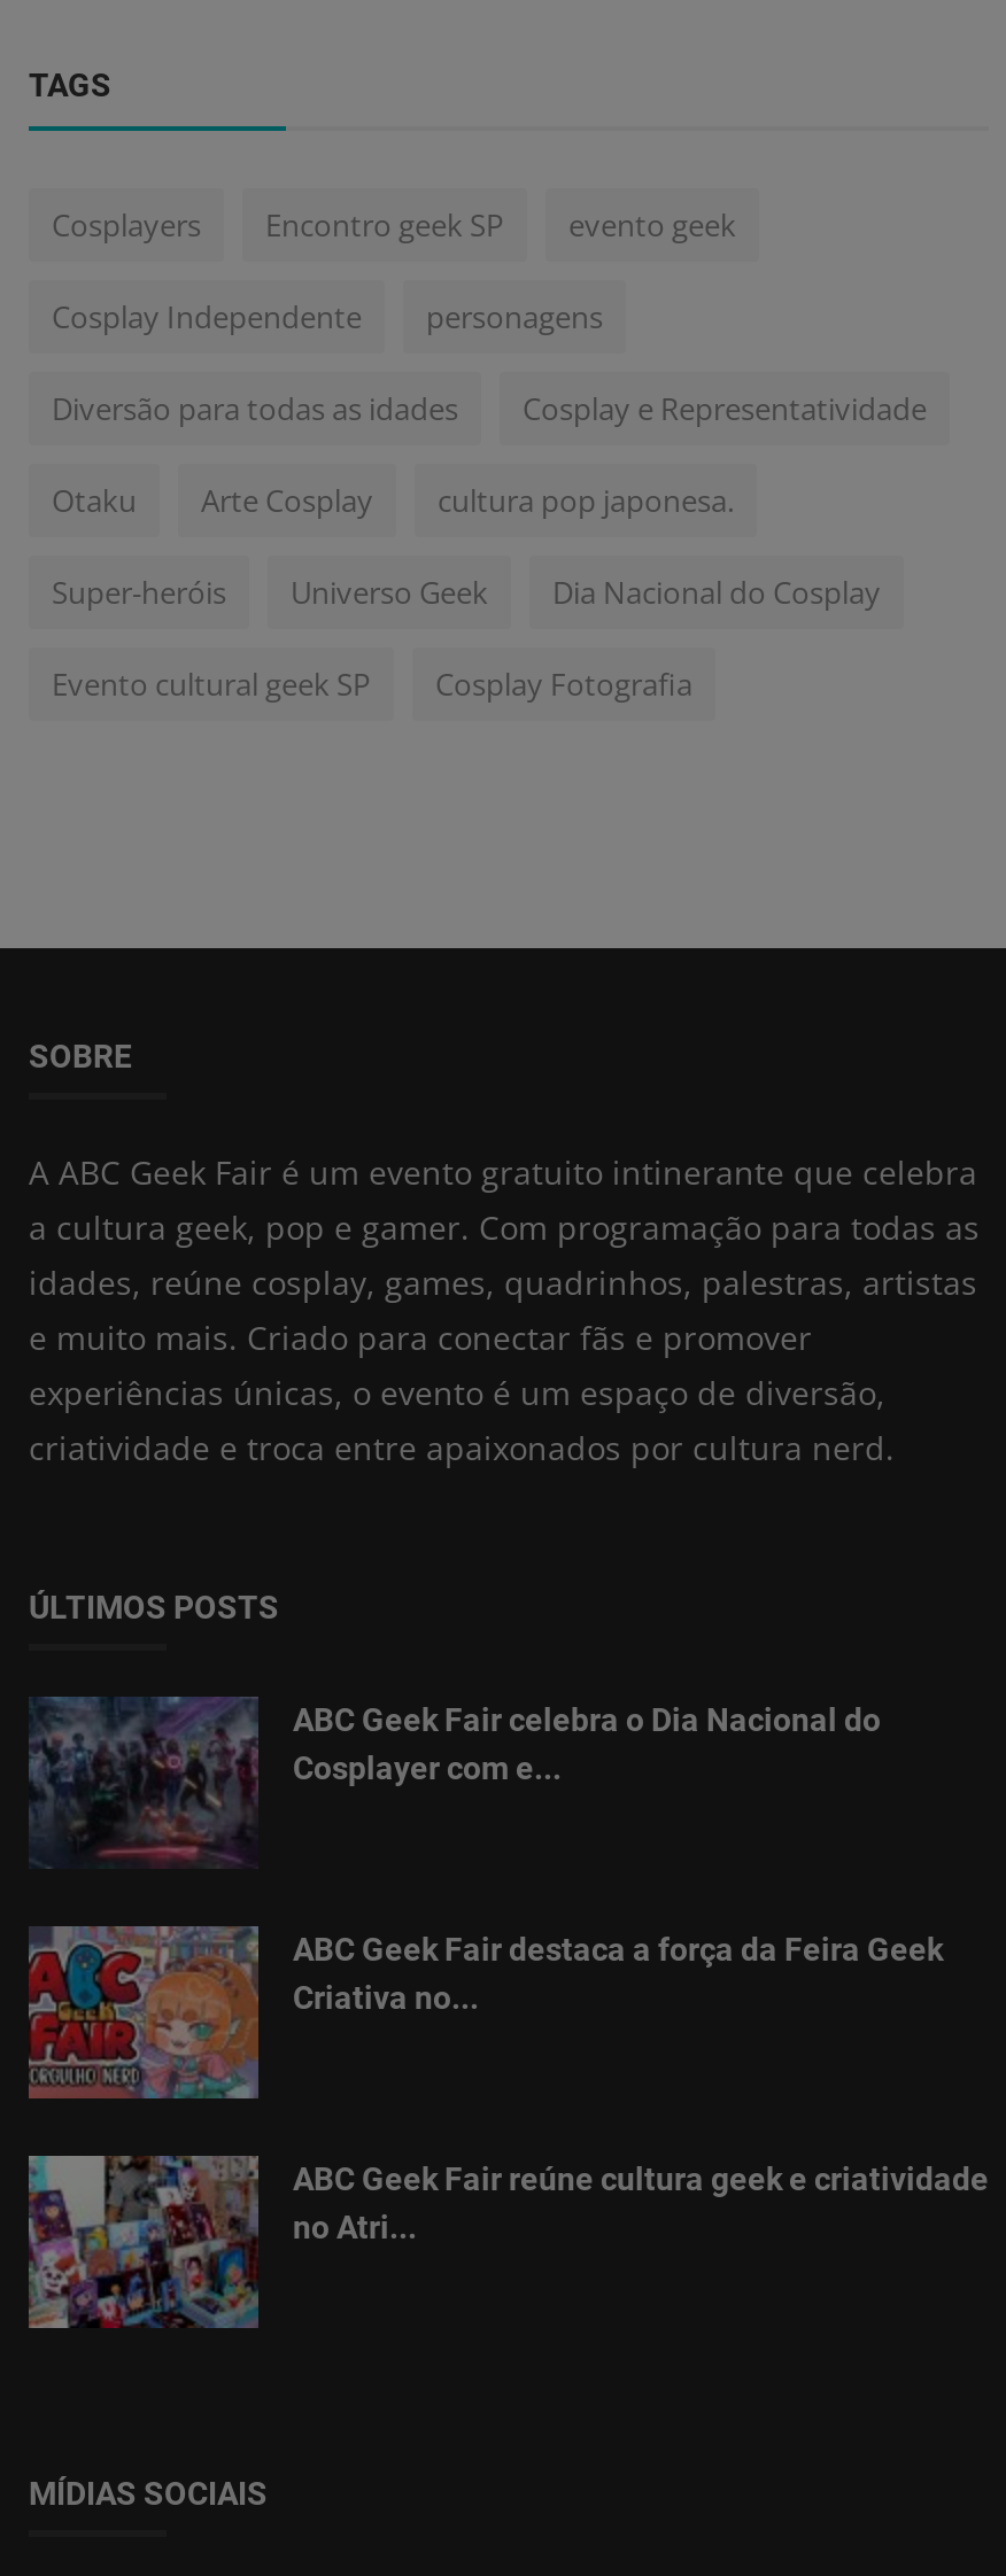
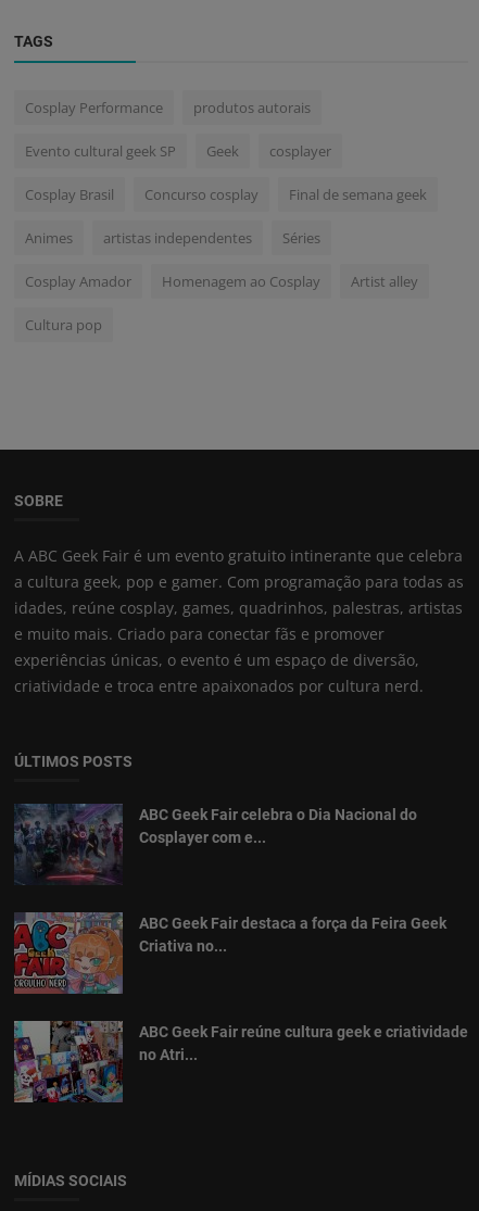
[52,205,927,613] Cosplayers | Encontro geek SP | evento geek | Cosplay Independente | personagens | Diversão para todas as idades | Cosplay e Representatividade | Otaku | Arte Cosplay | cultura pop japonesa. | Super-heróis | Universo Geek | Dia Nacional do Cosplay -> [25,98,311,117] Cosplay Performance | produtos autorais
moved [52,664,371,705] -> [25,141,176,161]: Evento cultural geek SP
[435,664,692,705] Cosplay Fotografia -> [25,141,427,335] Geek | cosplayer | Cosplay Brasil | Concurso cosplay | Final de semana geek | Animes | artistas independentes | Séries | Cosplay Amador | Homenagem ao Cosplay | Artist alley | Cultura pop

